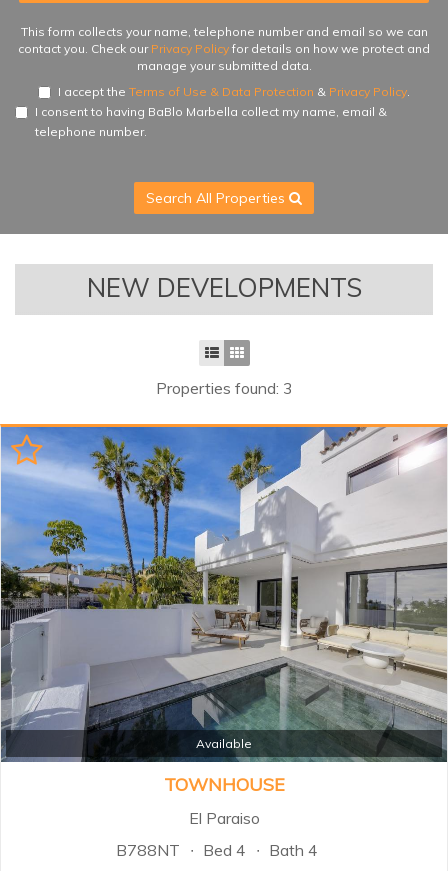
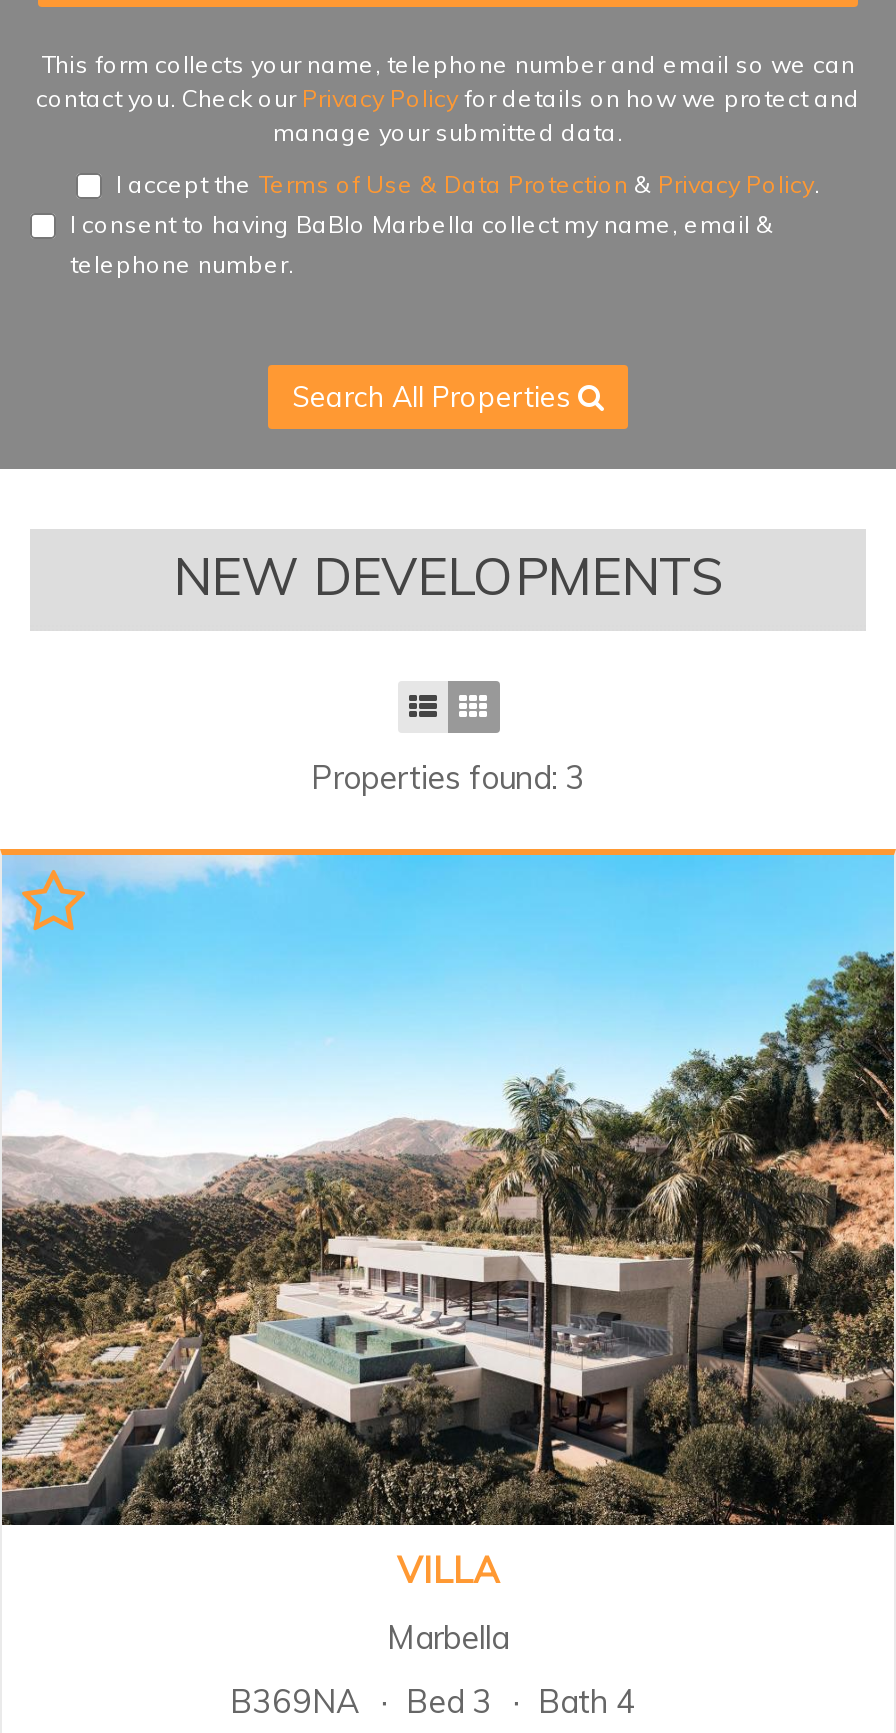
[3,426,445,860] [image] | Available | TOWNHOUSE | El Paraiso | B788NT | Bed 4 -> [6,853,890,1721] [image] | VILLA | Marbella | B369NA | Bed 3

